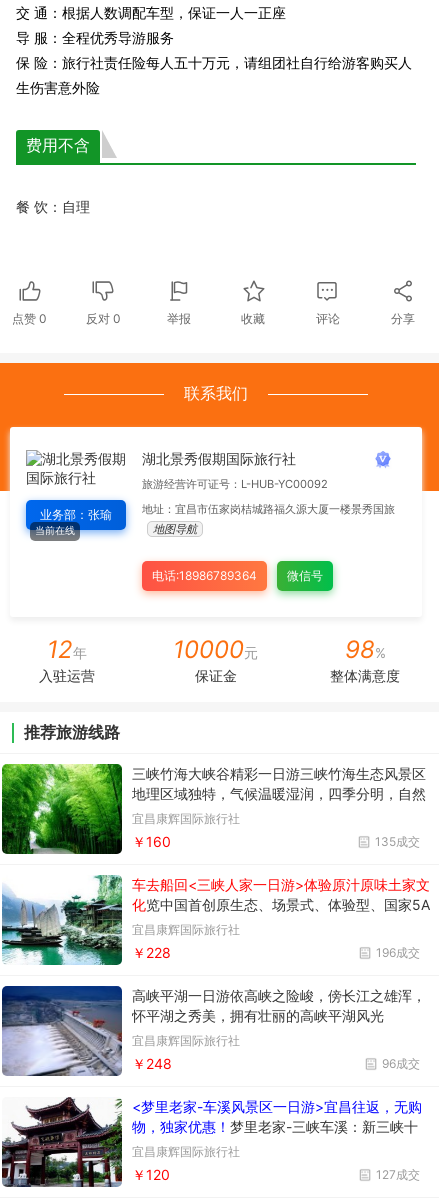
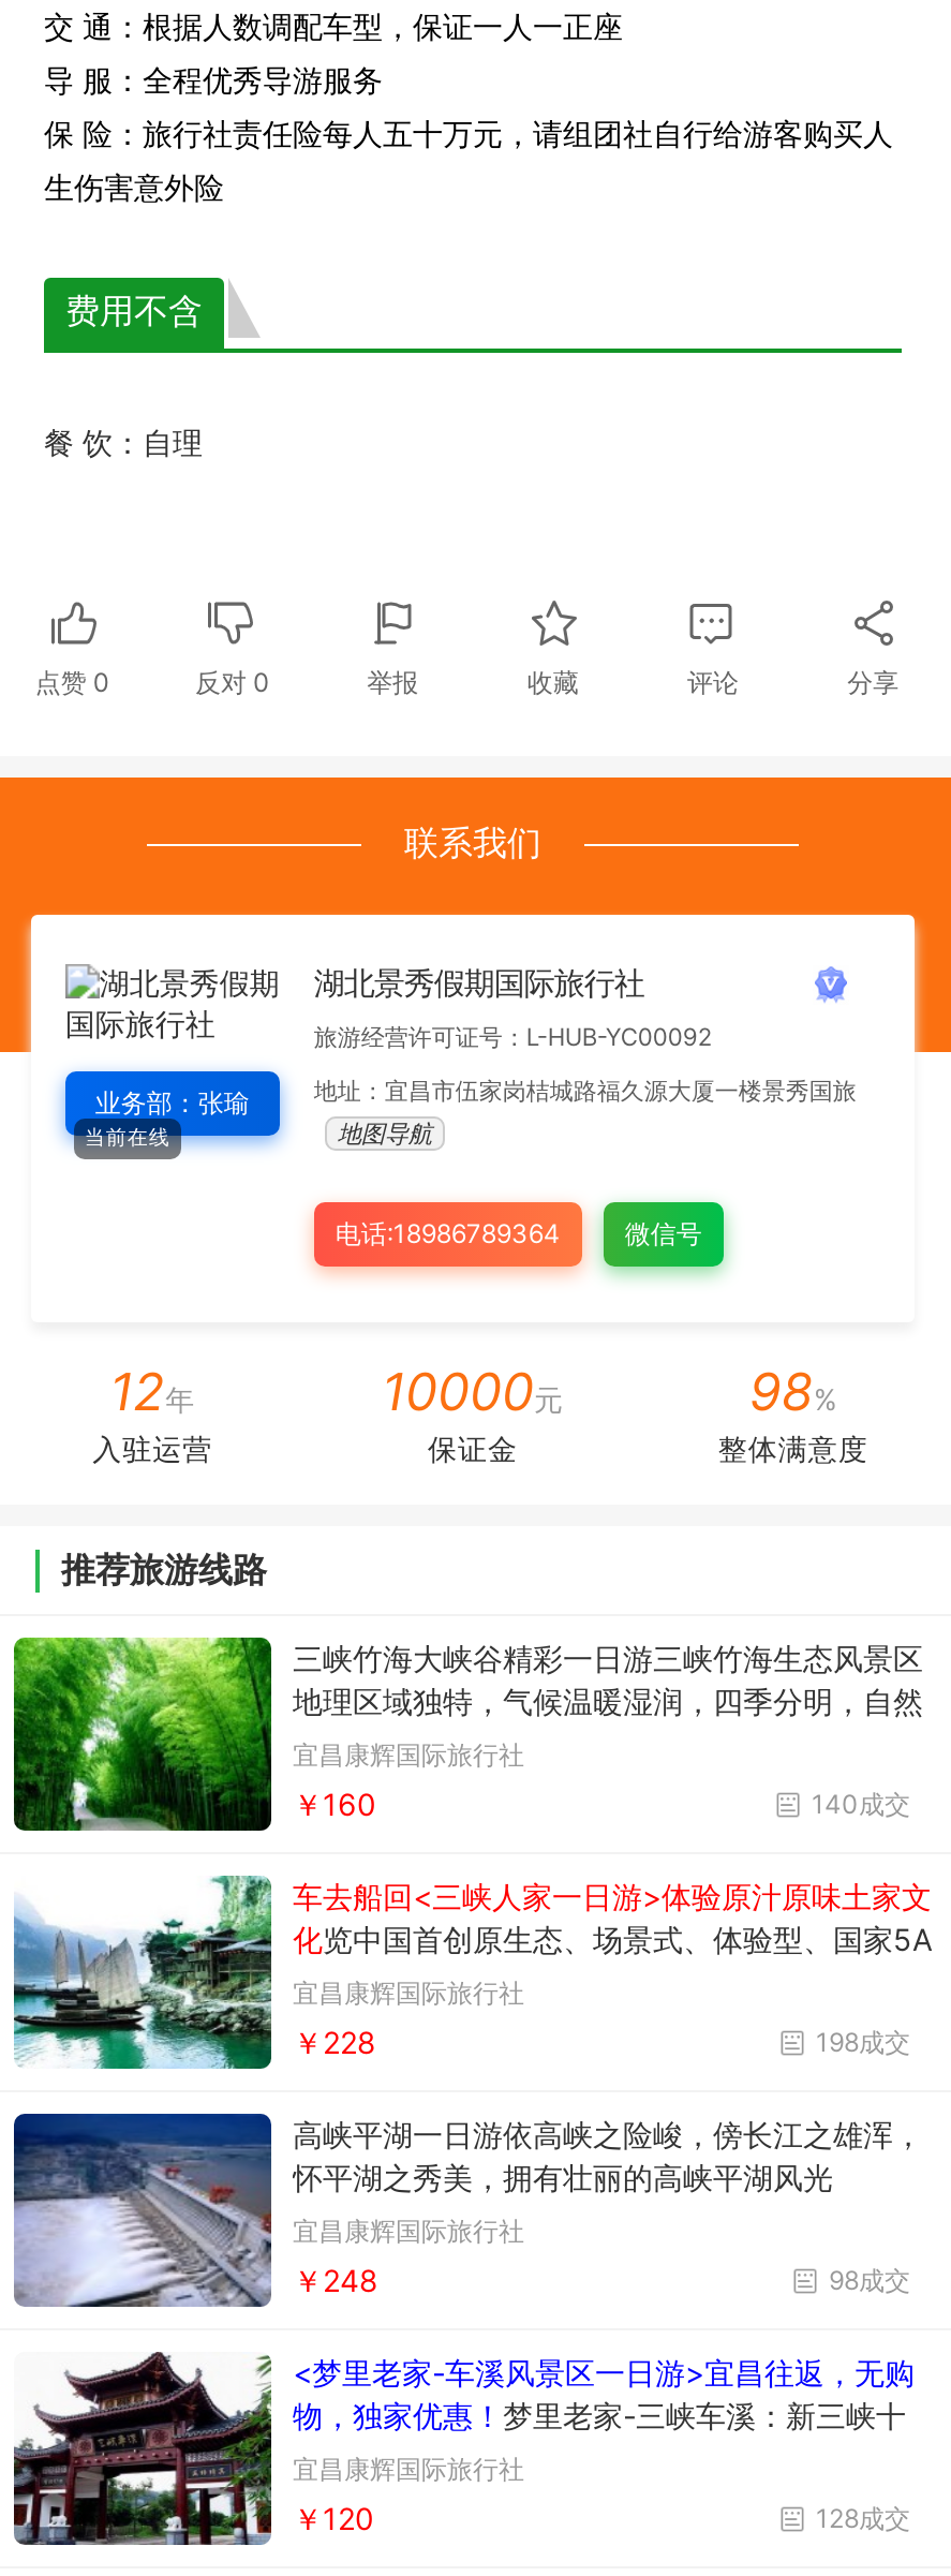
[375,834,420,849] 135成交 -> [812,1788,910,1821] 140成交
[376,945,420,960] 196成交 -> [816,2026,910,2059] 198成交
[382,1056,420,1071] 96成交 -> [829,2265,910,2297] 98成交
[376,1167,420,1182] 127成交 -> [816,2503,910,2535] 128成交

